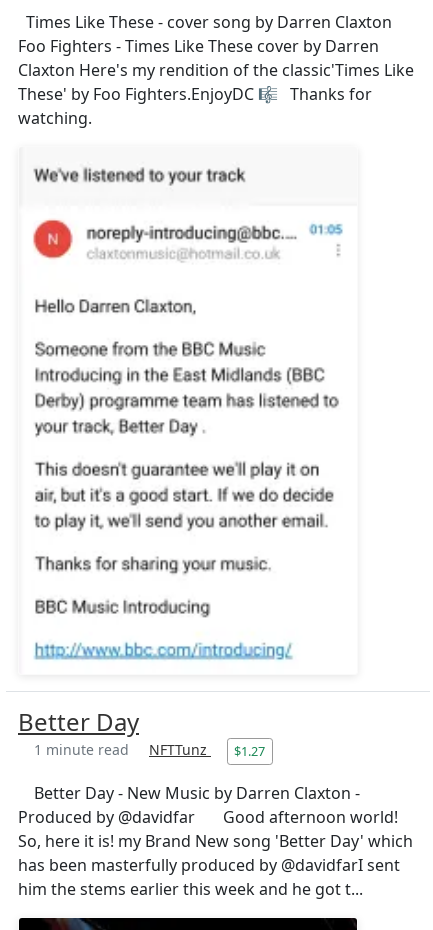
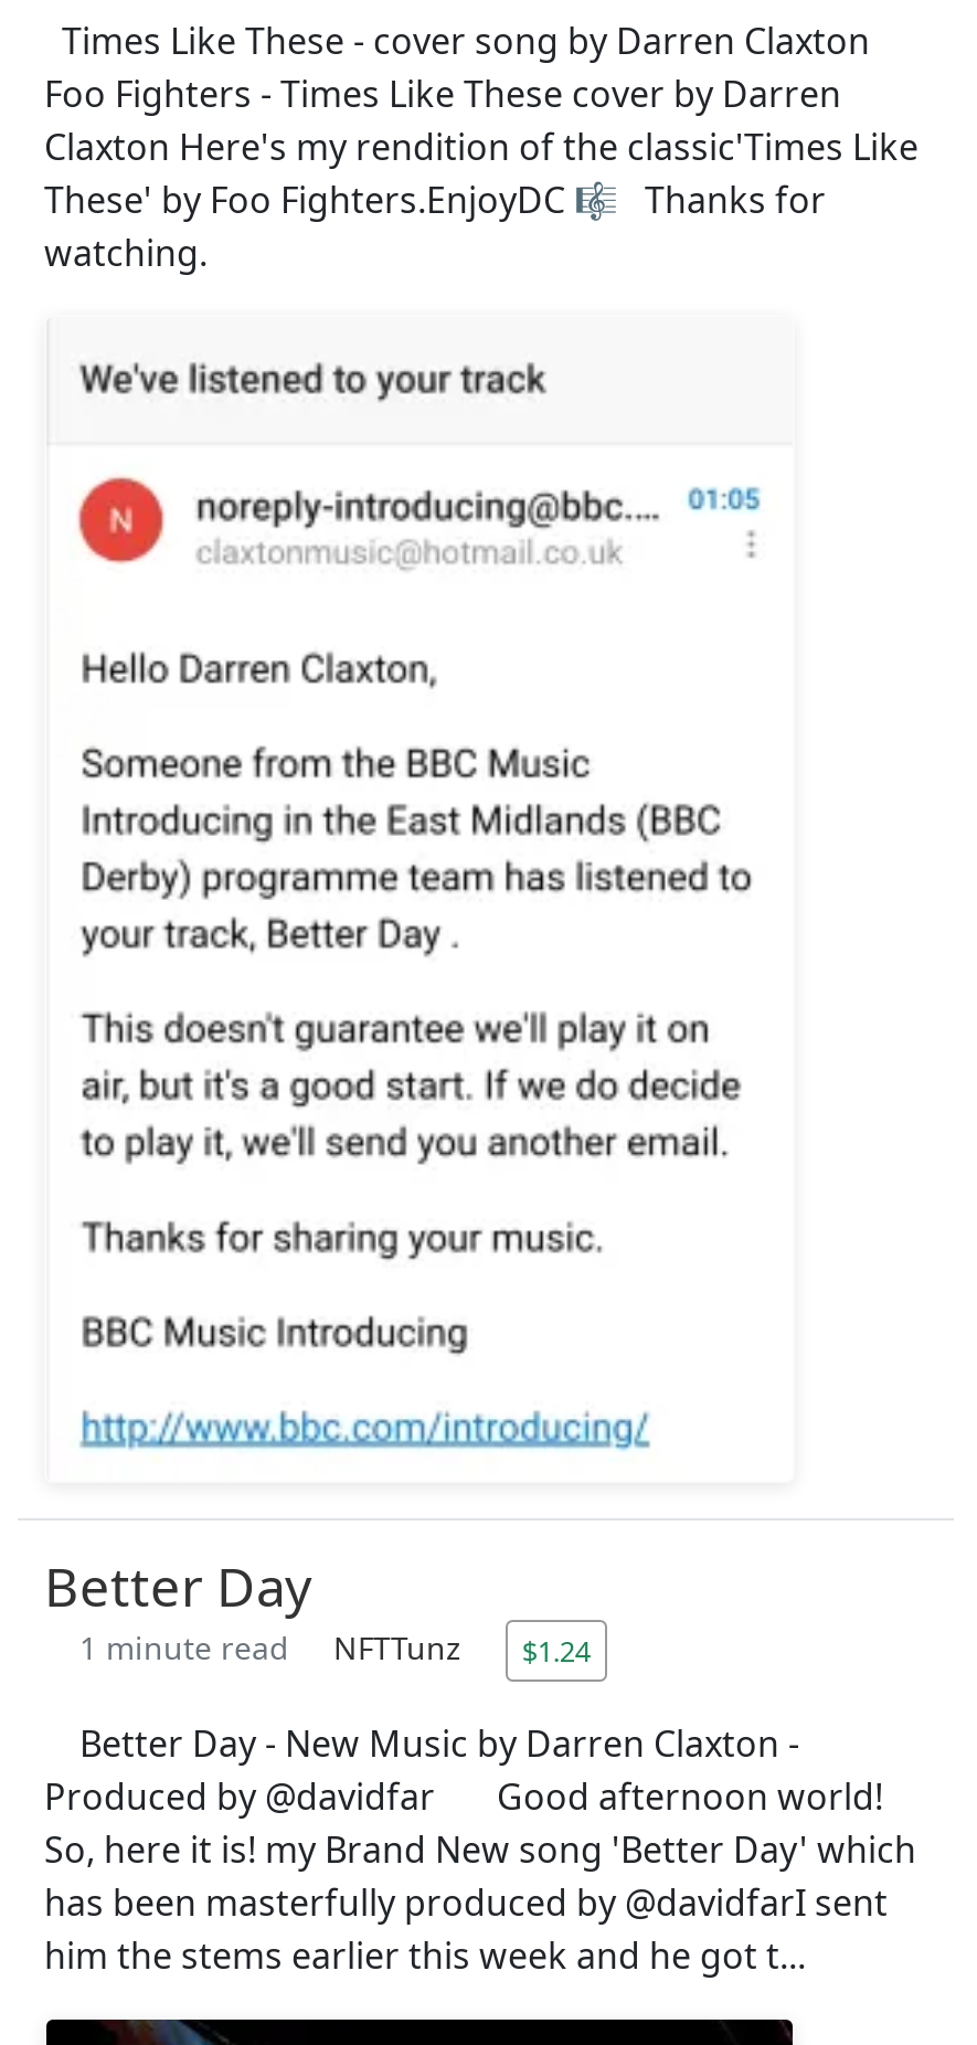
[34,740,265,760] 1 minute read NFTTunz $1.27 -> [79,1627,590,1670] 1 minute read NFTTunz $1.24

